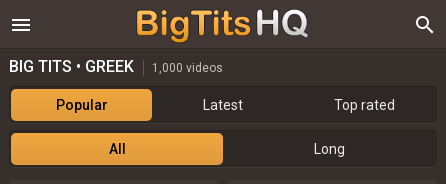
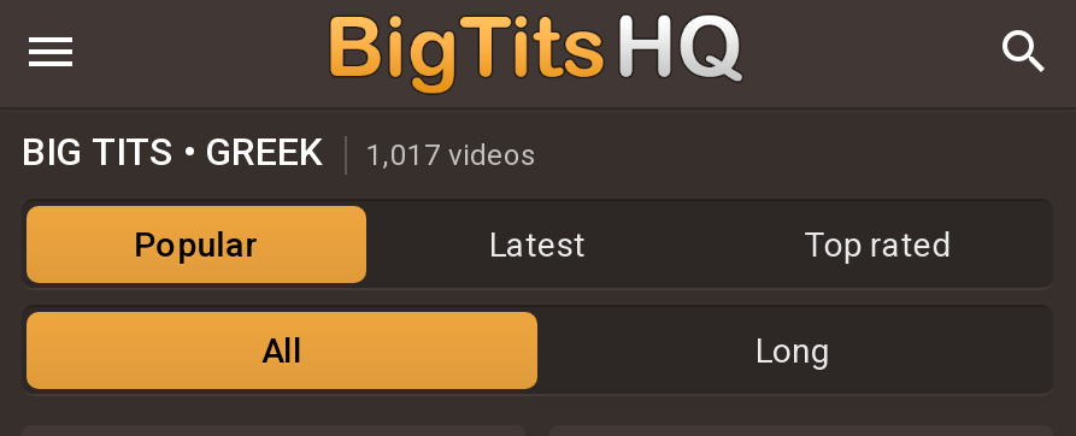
[9,57,223,76] BIG TITS • GREEK 1,000 videos -> [22,129,537,175] BIG TITS • GREEK 1,017 videos

